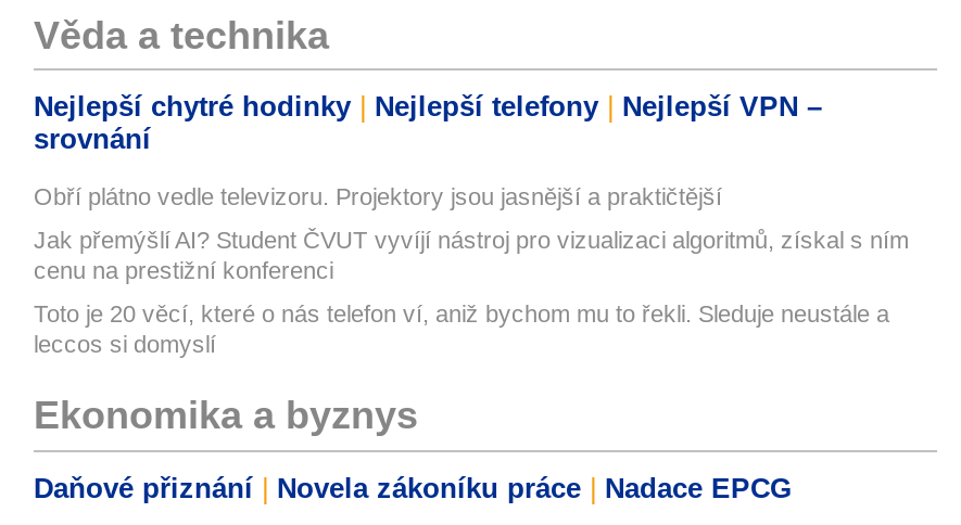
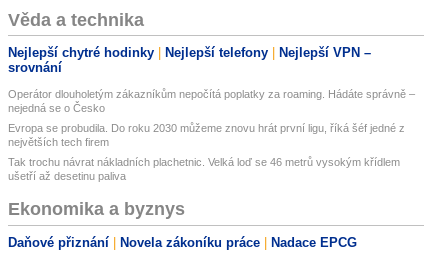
[34,184,722,210] Obří plátno vedle televizoru. Projektory jsou jasnější a praktičtější -> [8,88,415,114] Operátor dlouholetým zákazníkům nepočítá poplatky za roaming. Hádáte správně – | nejedná se o Česko
[34,228,909,284] Jak přemýšlí AI? Student ČVUT vyvíjí nástroj pro vizualizaci algoritmů, získal s ním | cenu na prestižní konferenci -> [8,122,405,148] Evropa se probudila. Do roku 2030 můžeme znovu hrát první ligu, říká šéf jedné z | největších tech firem
[34,301,889,358] Toto je 20 věcí, které o nás telefon ví, aniž bychom mu to řekli. Sleduje neustále a | leccos si domyslí -> [8,156,400,182] Tak trochu návrat nákladních plachetnic. Velká loď se 46 metrů vysokým křídlem | ušetří až desetinu paliva

